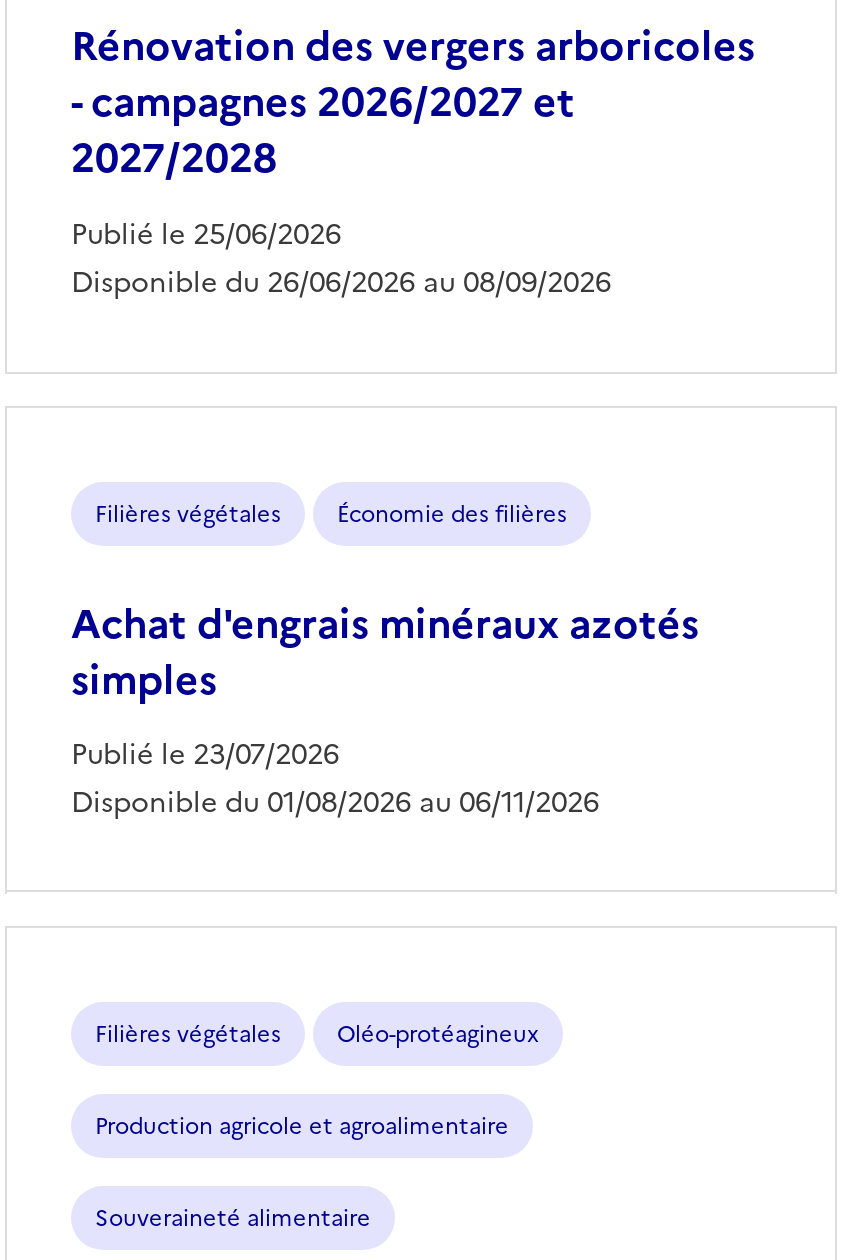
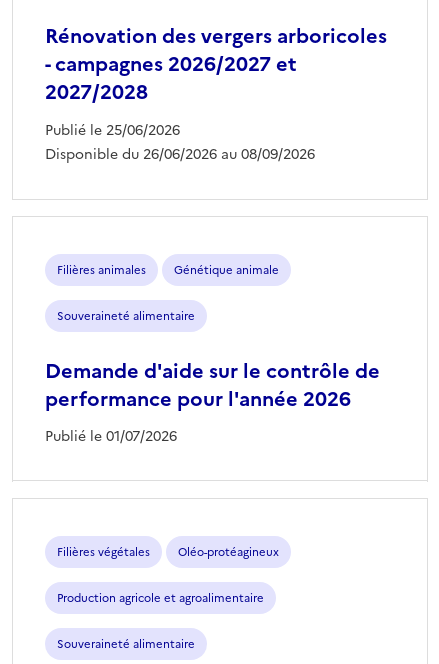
[71,497,699,825] Filières végétales | Économie des filières | Achat d'engrais minéraux azotés | simples | Publié le 23/07/2026 | Disponible du 01/08/2026 au 06/11/2026 -> [45,262,380,447] Filières animales | Génétique animale | Souveraineté alimentaire | Demande d'aide sur le contrôle de | performance pour l'année 2026 | Publié le 01/07/2026

